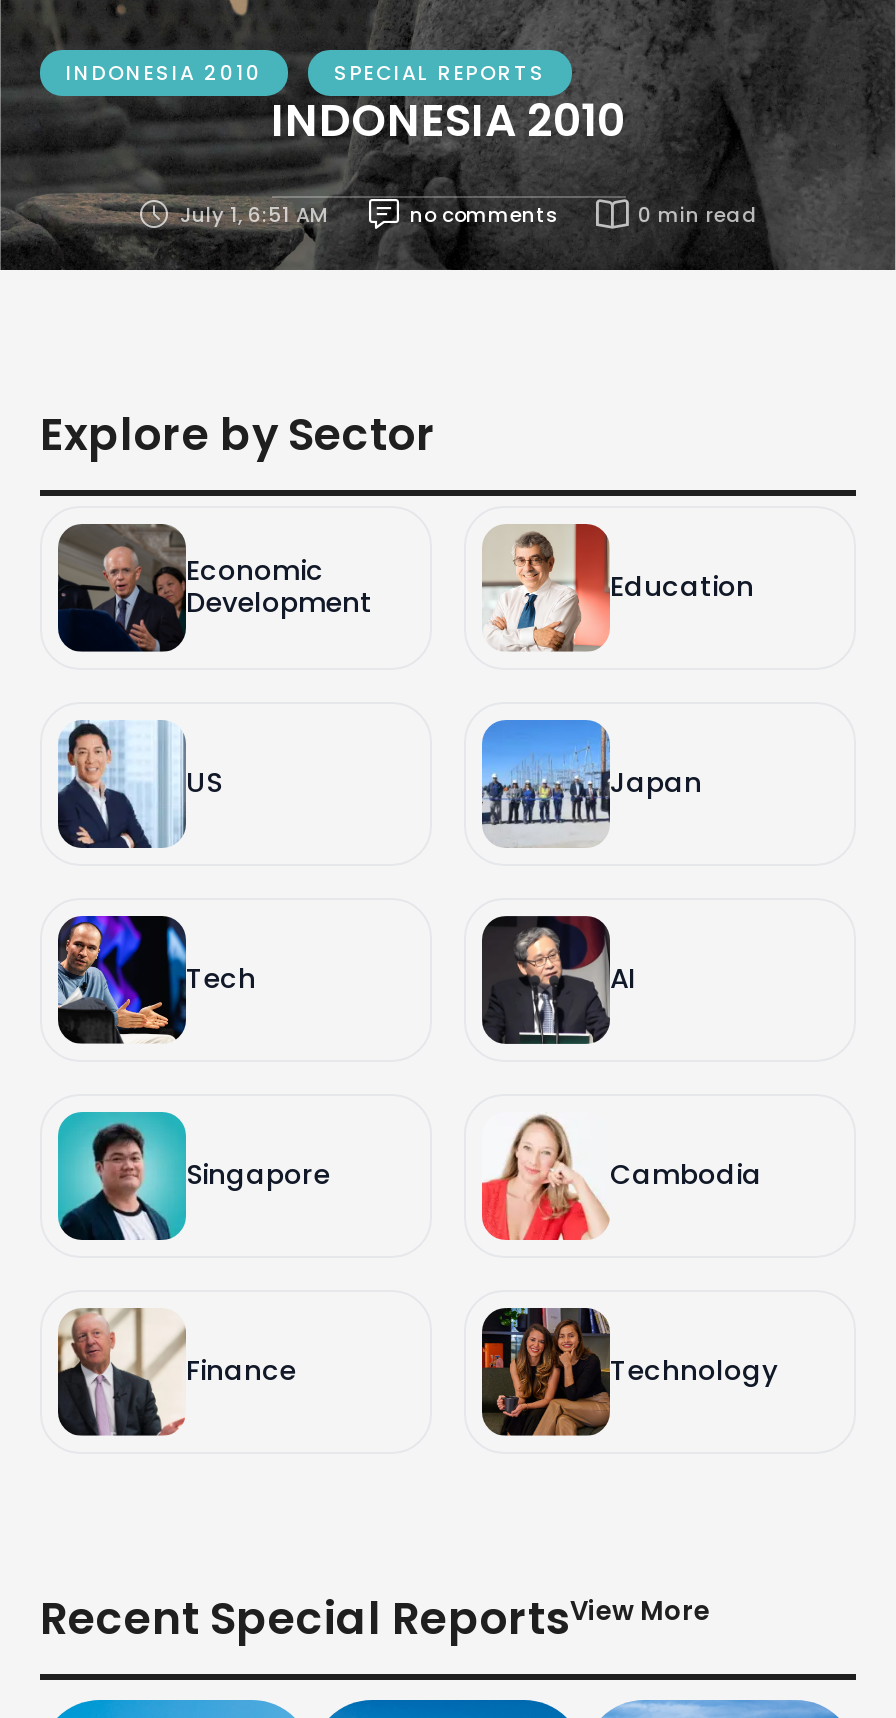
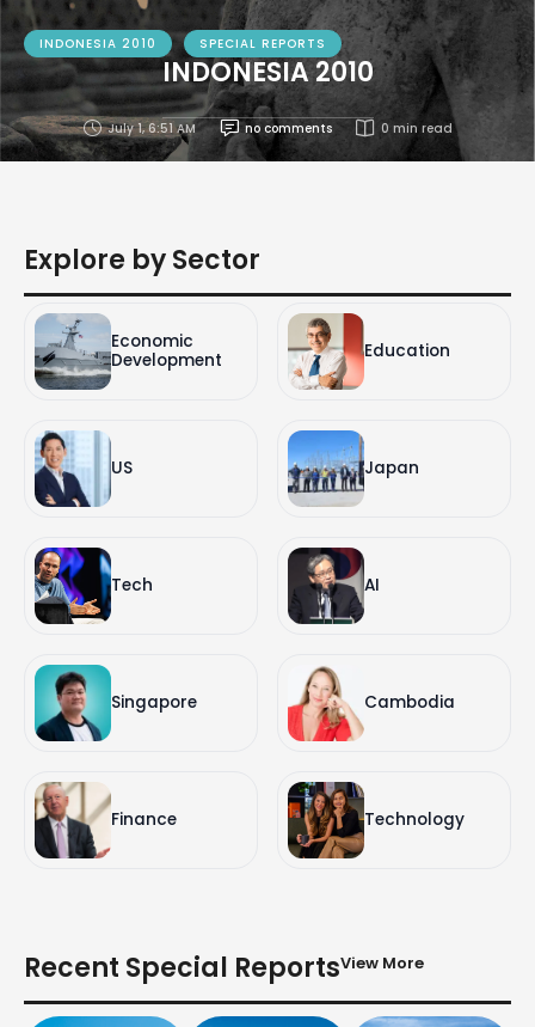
[58,522,186,652] [image] -> [33,313,111,390] [image]

